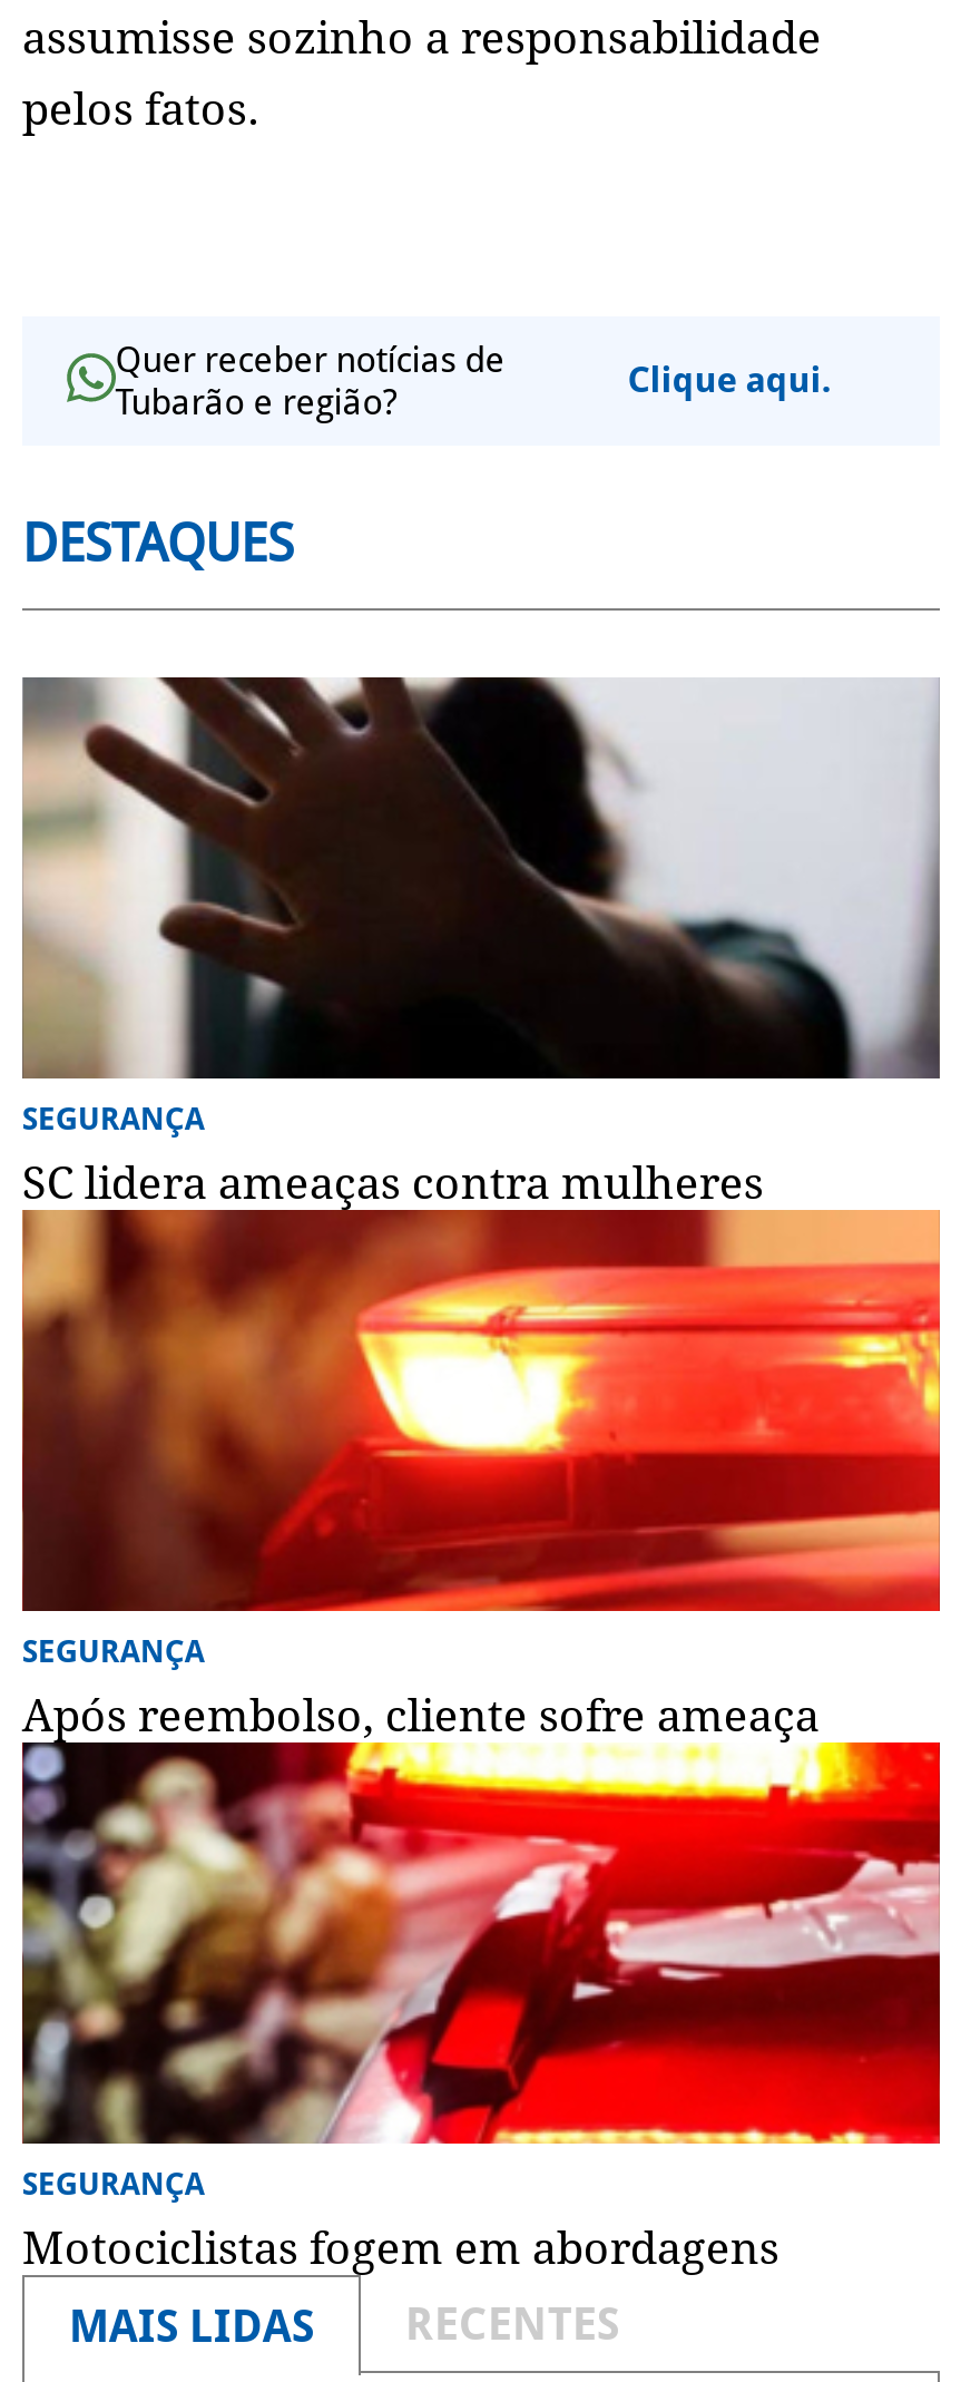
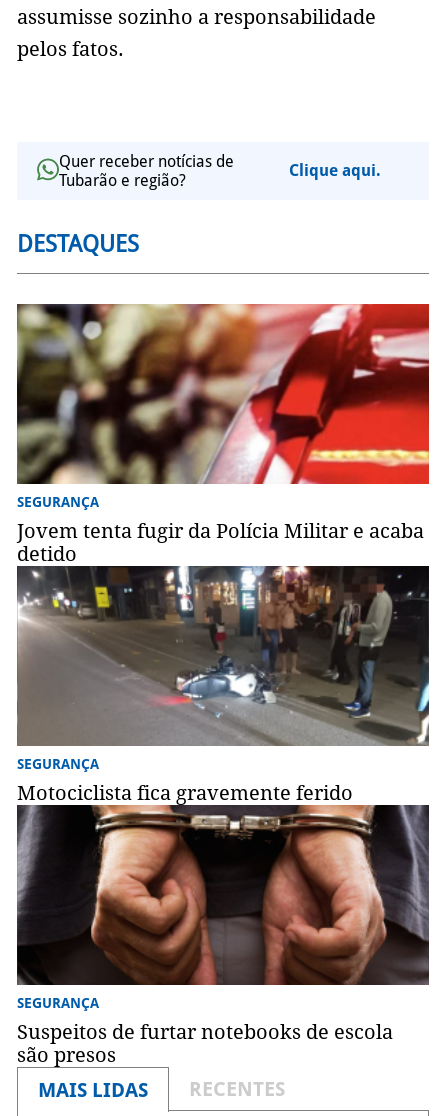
[22,675,942,1209] [image] | SC lidera ameaças contra mulheres -> [16,303,430,566] [image] | Jovem tenta fugir da Polícia Militar e acaba | detido
[20,1226,942,1742] [image] | Após reembolso, cliente sofre ameaça -> [16,565,430,805] [image] | Motociclista fica gravemente ferido
[20,1740,942,2274] [image] | Motociclistas fogem em abordagens -> [16,804,430,1067] [image] | Suspeitos de furtar notebooks de escola | são presos

